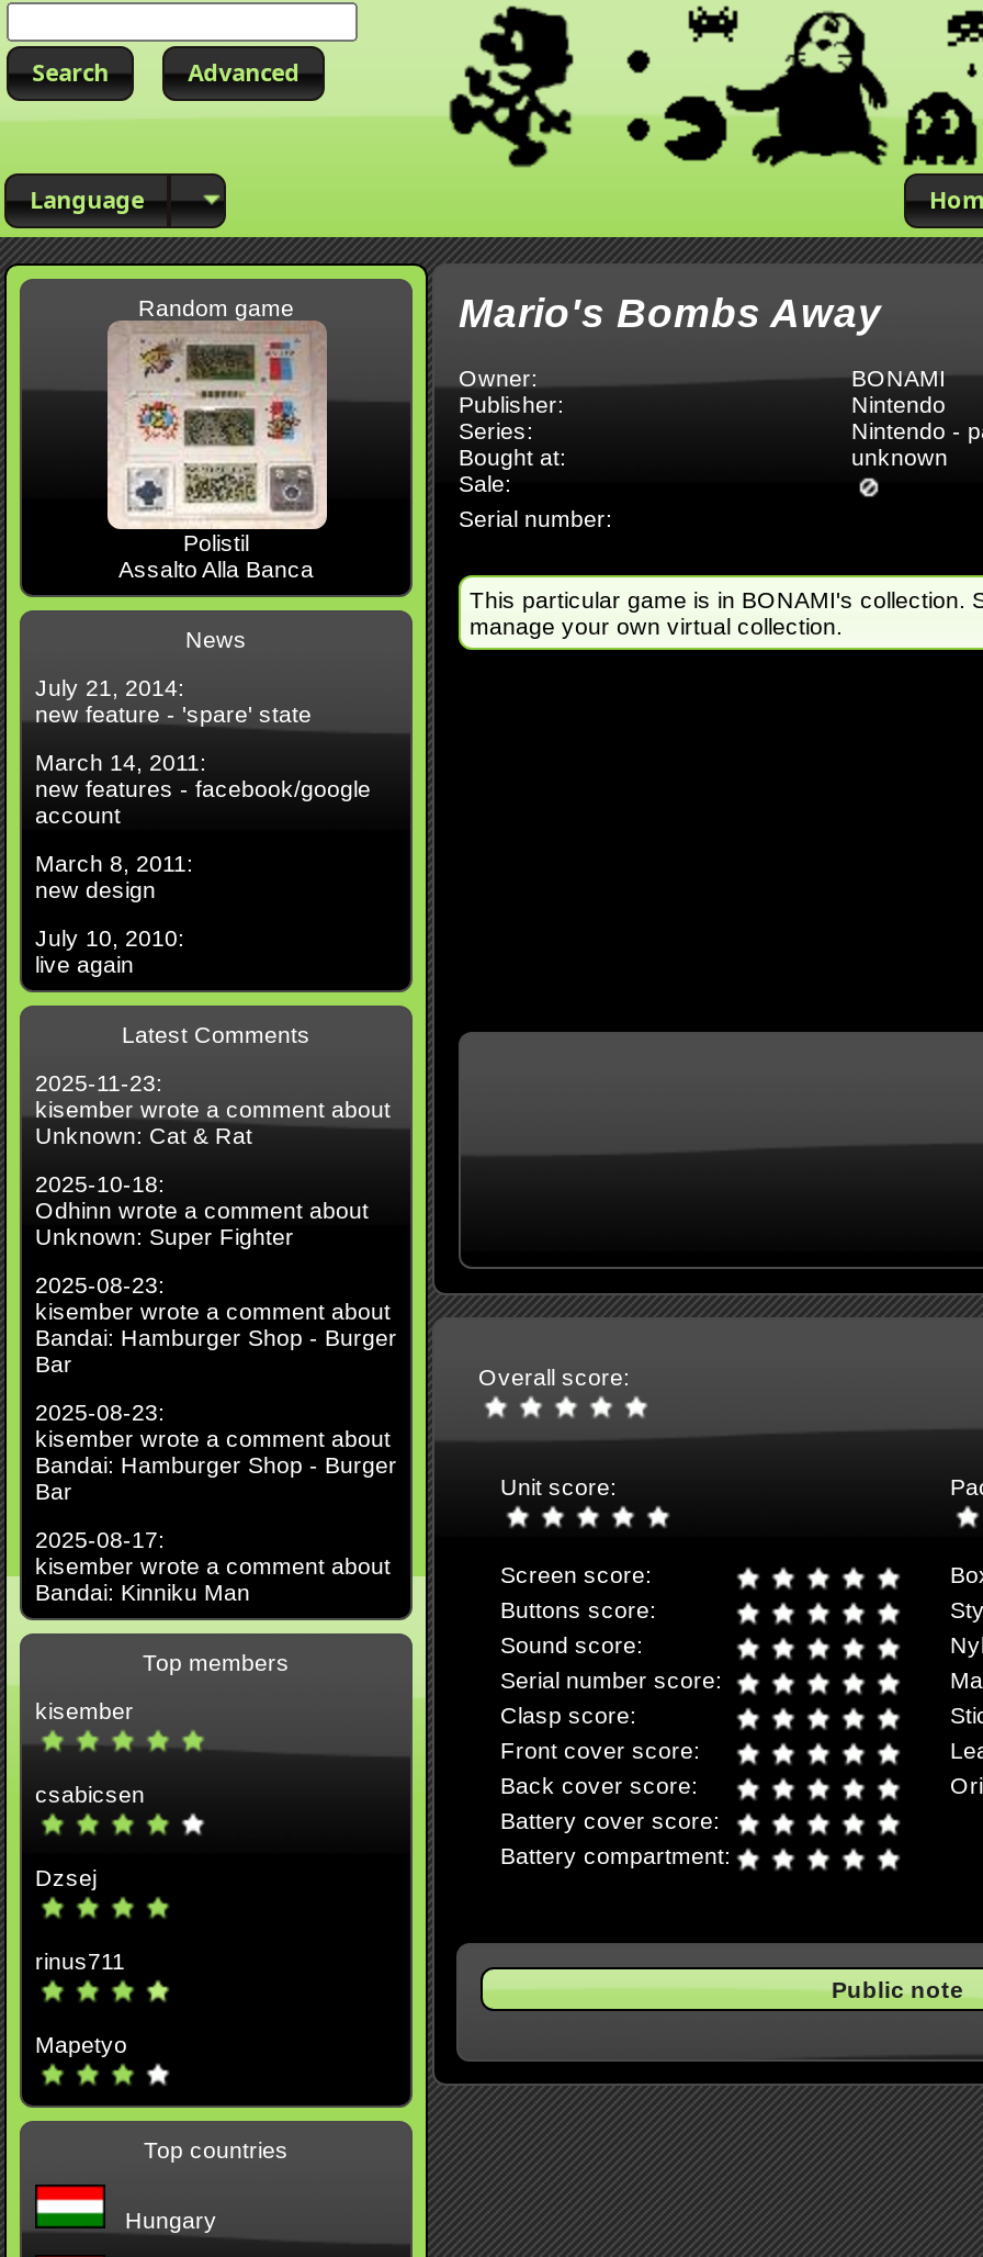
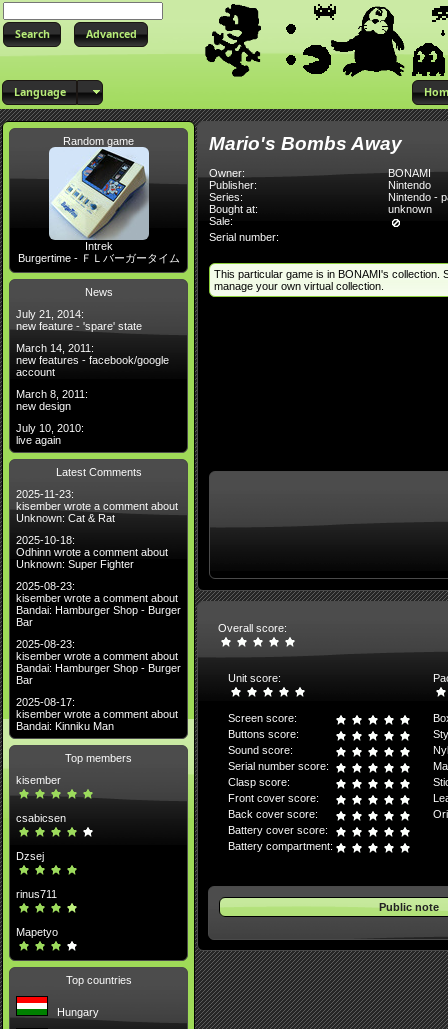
[108,323,327,582] [image] | Polistil | Assalto Alla Banca -> [17,147,179,264] [image] | Intrek | Burgertime - ＦＬバーガータイム

